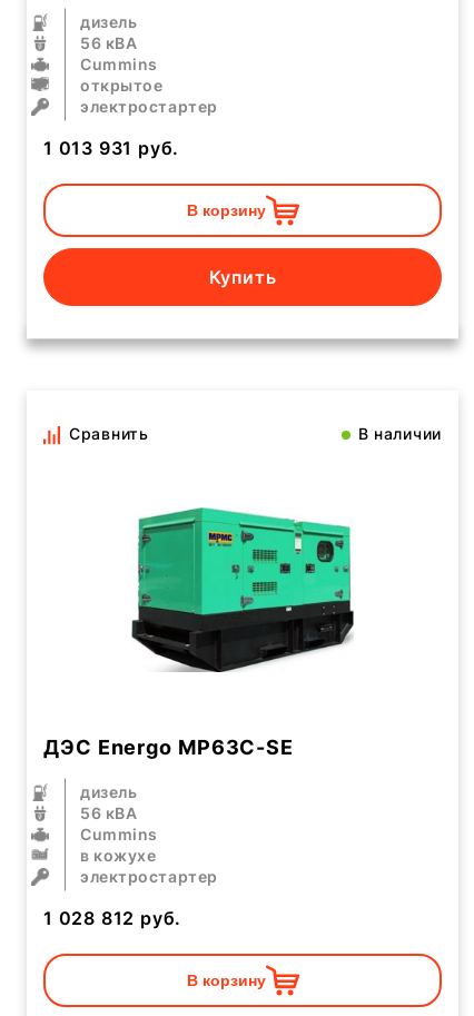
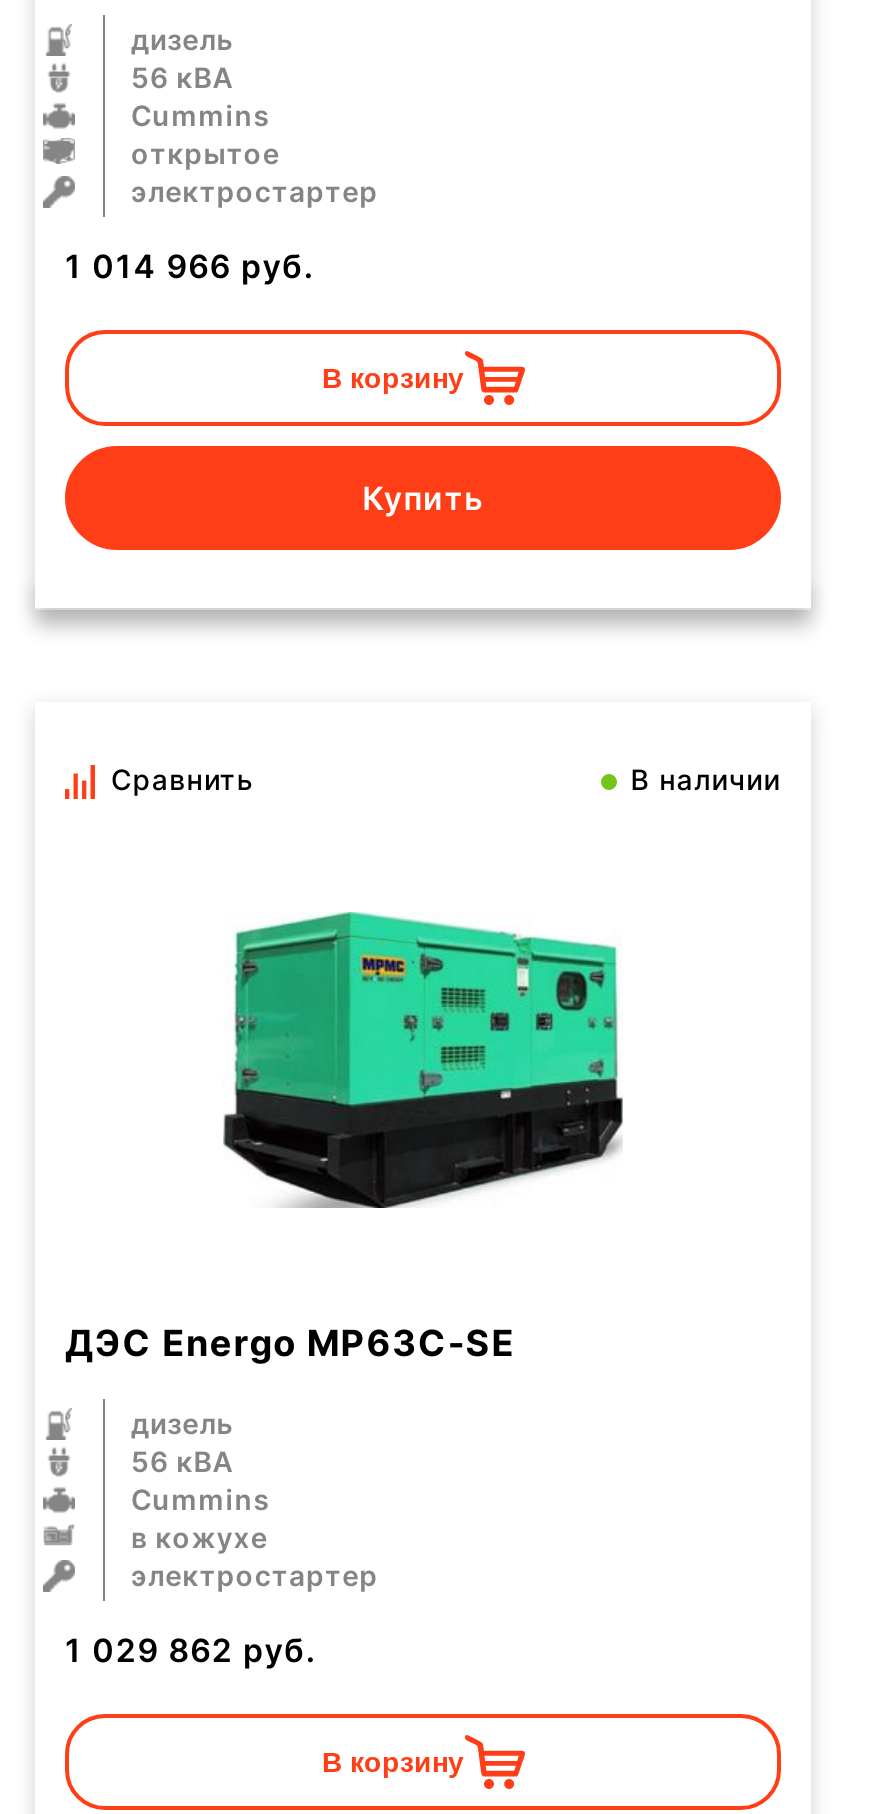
[43,137,179,159] 1 013 931 руб. -> [65,246,315,286] 1 014 966 руб.
[43,907,182,929] 1 028 812 руб. -> [65,1630,317,1670] 1 029 862 руб.

